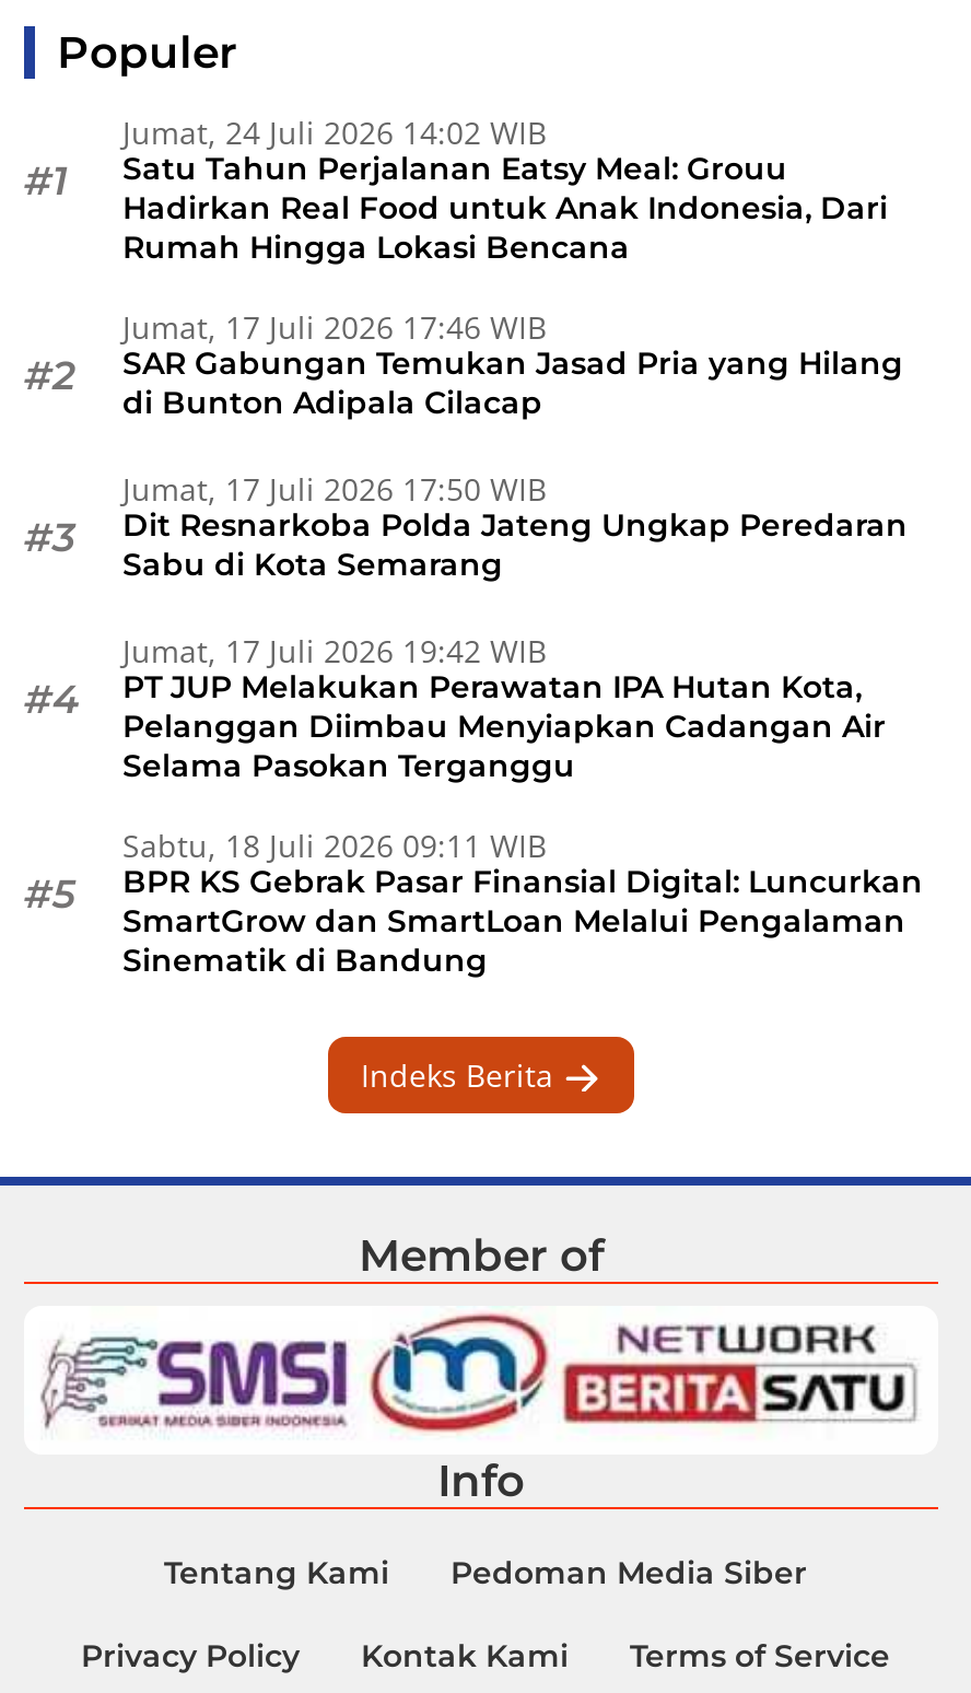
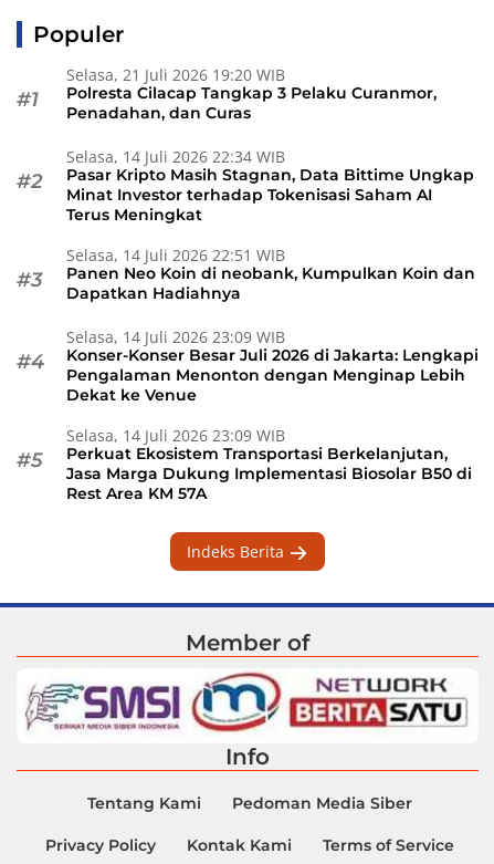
[122,111,888,266] Jumat, 24 Juli 2026 14:02 WIB | Satu Tahun Perjalanan Eatsy Meal: Grouu | Hadirkan Real Food untuk Anak Indonesia, Dari | Rumah Hingga Lokasi Bencana -> [66,64,437,123] Selasa, 21 Juli 2026 19:20 WIB | Polresta Cilacap Tangkap 3 Pelaku Curanmor, | Penadahan, dan Curas
[122,306,903,422] Jumat, 17 Juli 2026 17:46 WIB | SAR Gabungan Temukan Jasad Pria yang Hilang | di Bunton Adipala Cilacap -> [66,146,474,224] Selasa, 14 Juli 2026 22:34 WIB | Pasar Kripto Masih Stagnan, Data Bittime Ungkap | Minat Investor terhadap Tokenisasi Saham AI | Terus Meningkat
[122,468,908,584] Jumat, 17 Juli 2026 17:50 WIB | Dit Resnarkoba Polda Jateng Ungkap Peredaran | Sabu di Kota Semarang -> [66,244,475,303] Selasa, 14 Juli 2026 22:51 WIB | Panen Neo Koin di neobank, Kumpulkan Koin dan | Dapatkan Hadiahnya
[122,630,886,785] Jumat, 17 Juli 2026 19:42 WIB | PT JUP Melakukan Perawatan IPA Hutan Kota, | Pelanggan Diimbau Menyiapkan Cadangan Air | Selama Pasokan Terganggu -> [66,326,479,405] Selasa, 14 Juli 2026 23:09 WIB | Konser-Konser Besar Juli 2026 di Jakarta: Lengkapi | Pengalaman Menonton dengan Menginap Lebih | Dekat ke Venue
[122,824,923,979] Sabtu, 18 Juli 2026 09:11 WIB | BPR KS Gebrak Pasar Finansial Digital: Luncurkan | SmartGrow dan SmartLoan Melalui Pengalaman | Sinematik di Bandung -> [66,425,472,503] Selasa, 14 Juli 2026 23:09 WIB | Perkuat Ekosistem Transportasi Berkelanjutan, | Jasa Marga Dukung Implementasi Biosolar B50 di | Rest Area KM 57A

